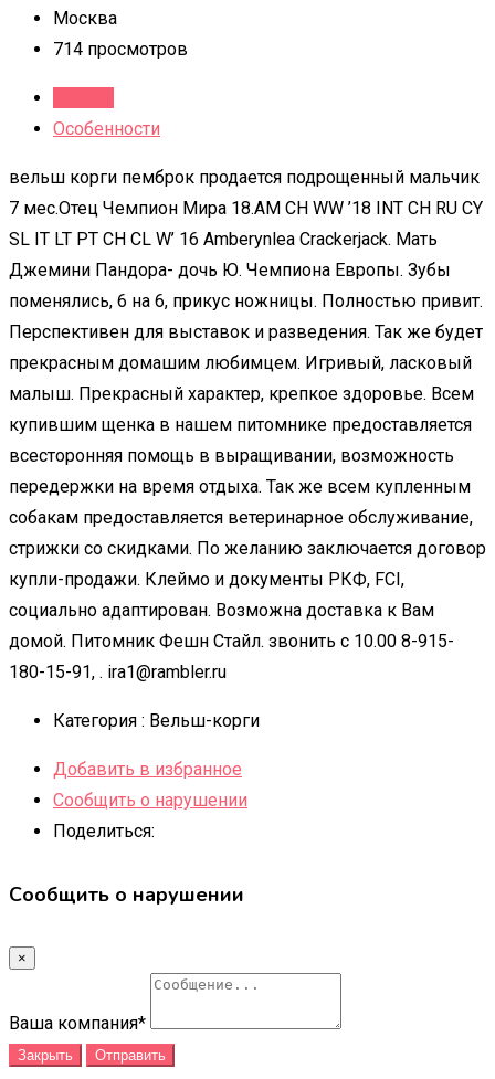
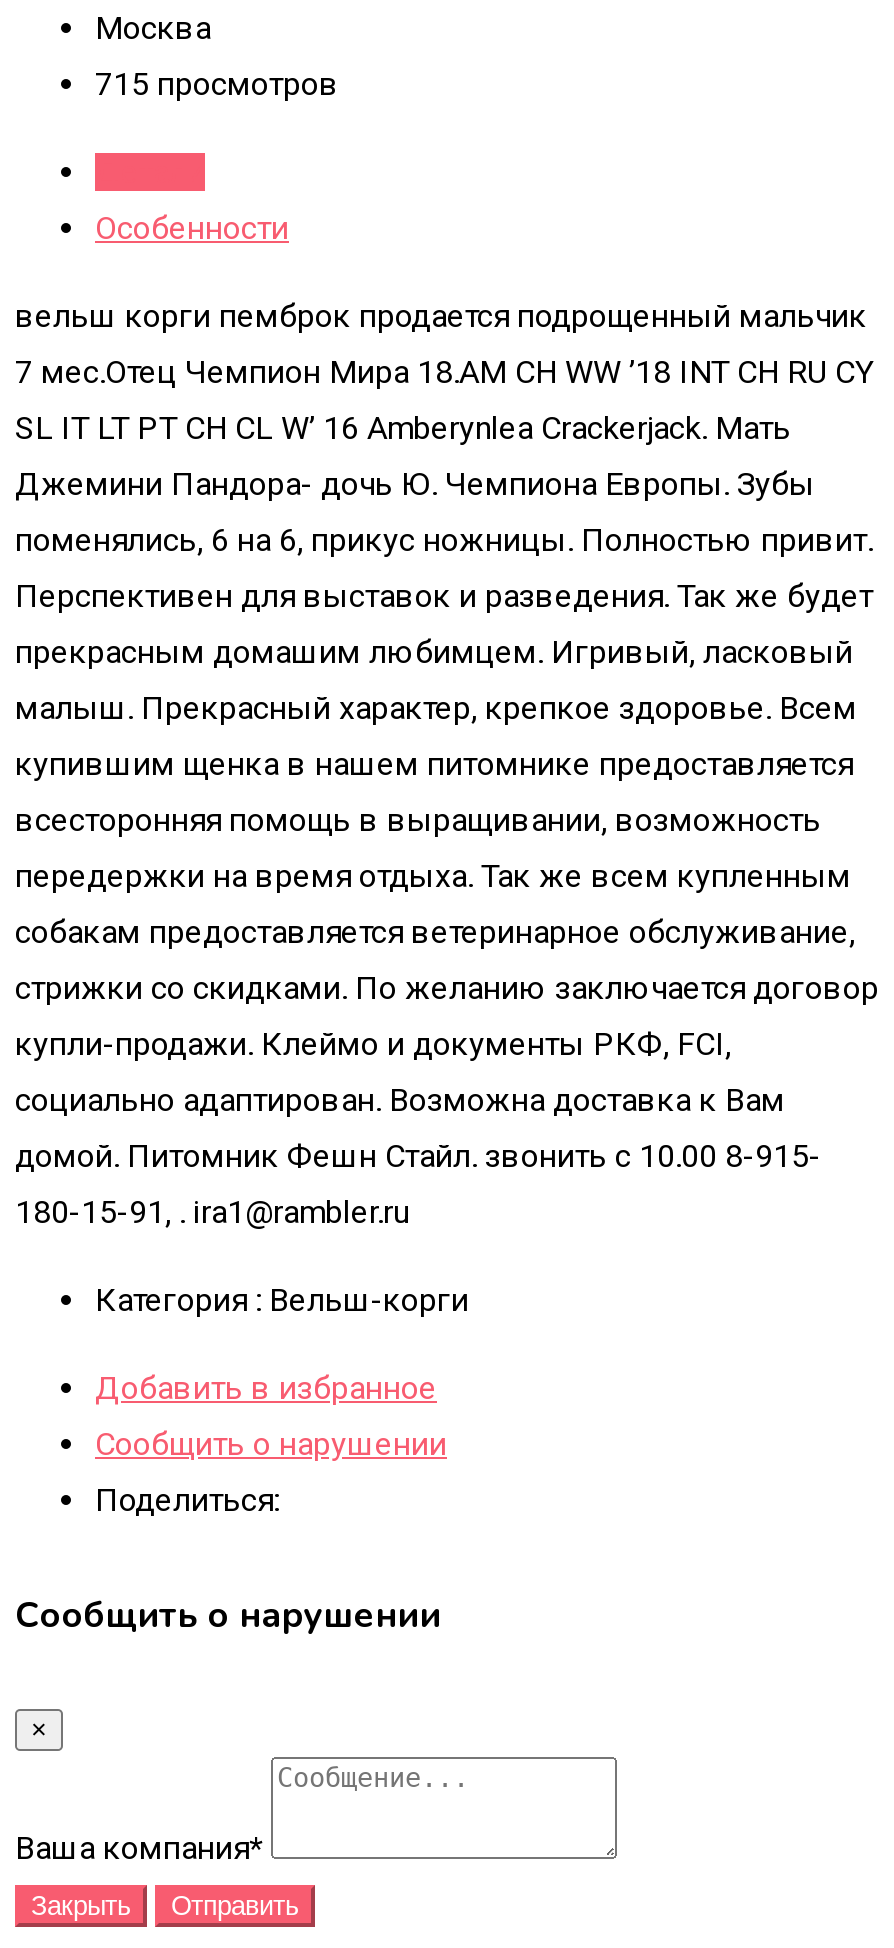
[53,39,188,60] 714 просмотров -> [95,65,339,103] 715 просмотров

